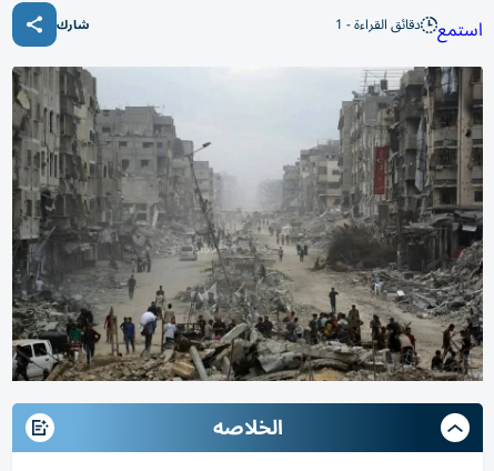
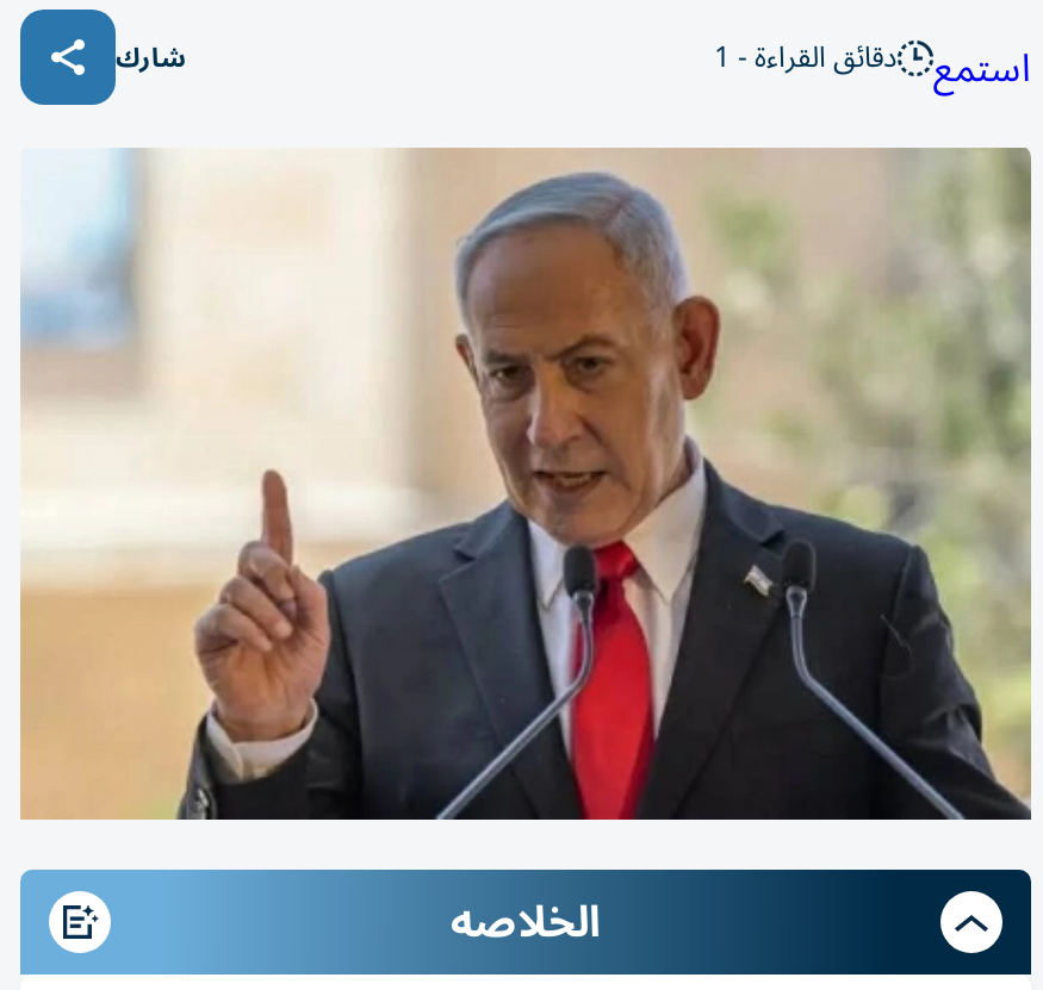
[11,66,484,382] [image] -> [20,148,1031,822] [image]

